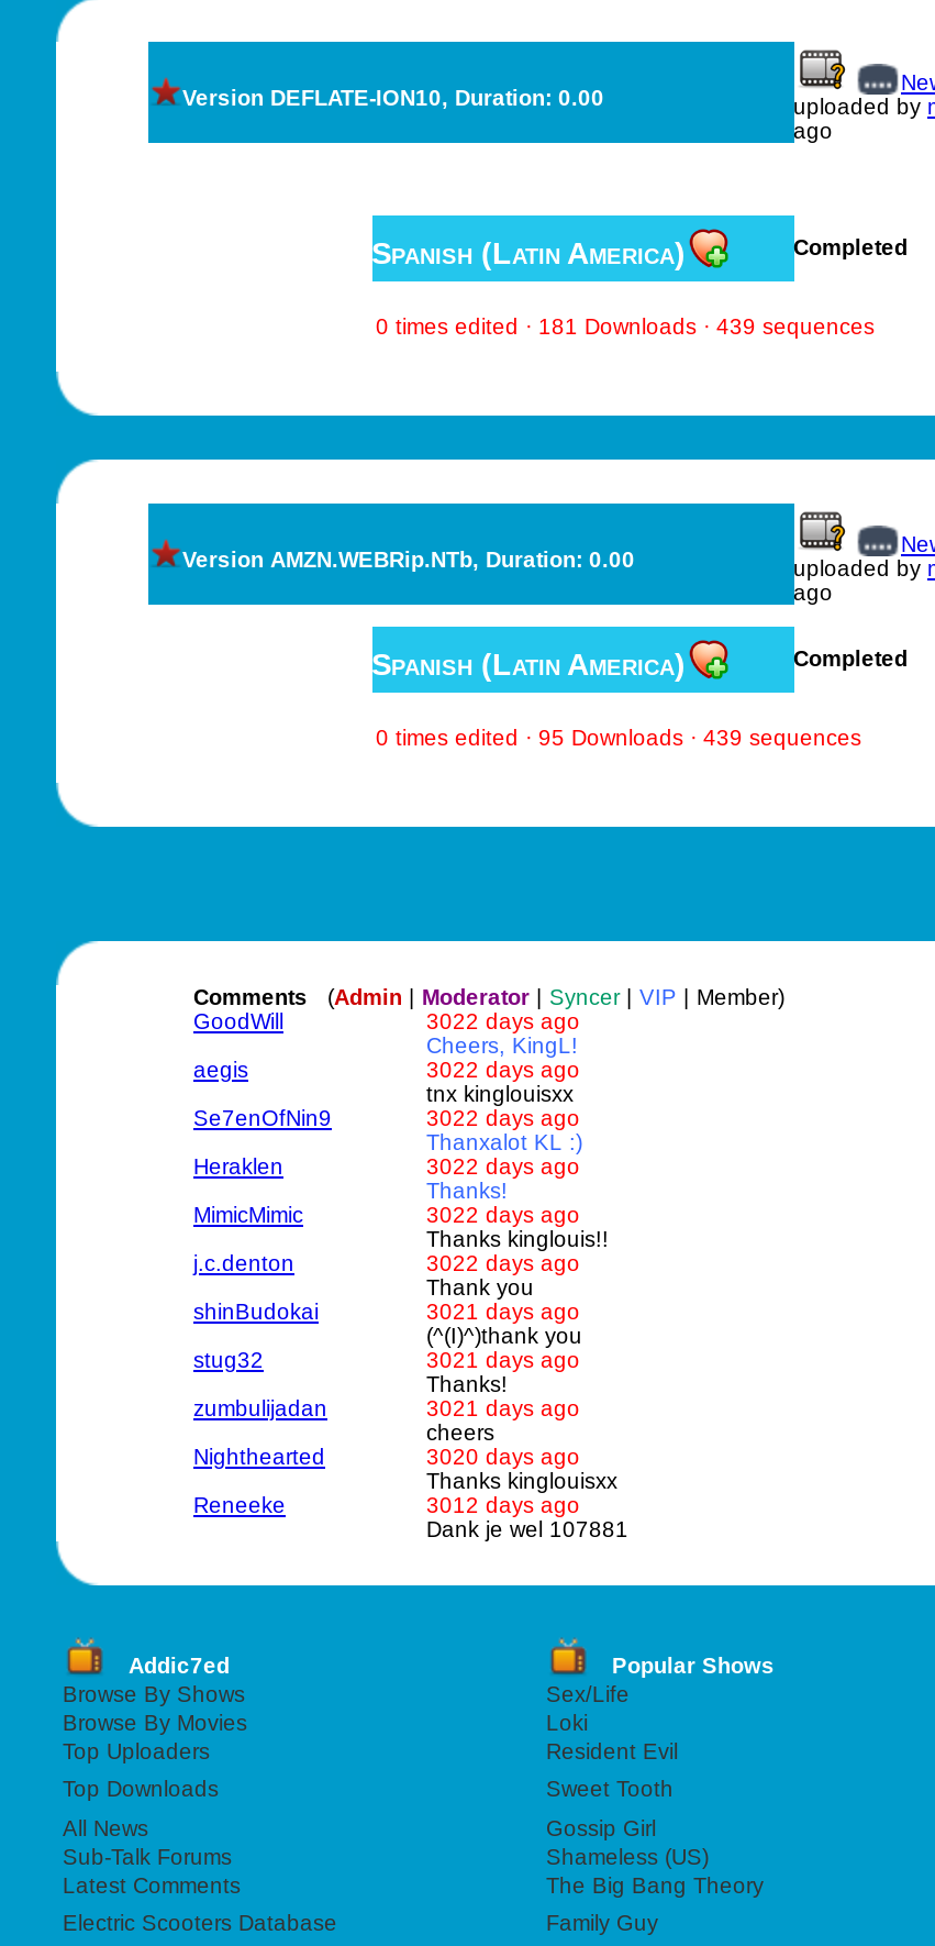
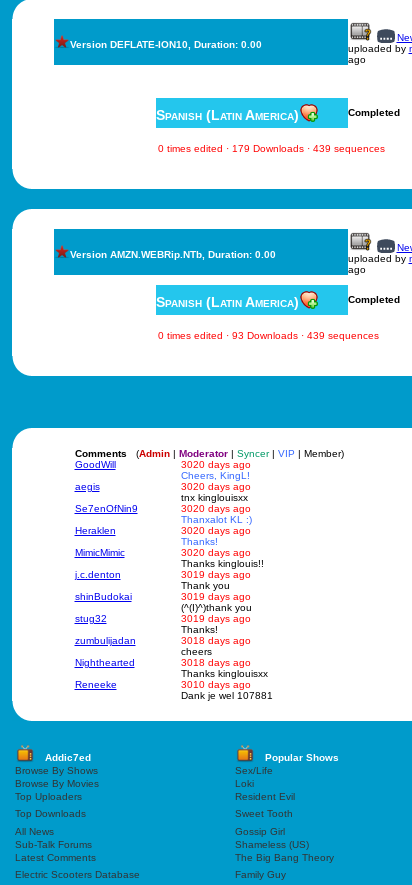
[376,314,875,339] 0 times edited · 181 Downloads · 439 sequences -> [157,143,384,154] 0 times edited · 179 Downloads · 439 sequences
[376,726,861,750] 0 times edited · 95 Downloads · 439 sequences -> [157,330,378,341] 0 times edited · 93 Downloads · 439 sequences
[426,1009,580,1033] 3022 days ago -> [180,459,250,470] 3020 days ago
[426,1058,580,1082] 3022 days ago -> [180,481,250,492] 3020 days ago
[426,1106,580,1130] 3022 days ago -> [180,503,250,514] 3020 days ago
[426,1154,580,1179] 3022 days ago -> [180,525,250,536] 3020 days ago
[426,1203,580,1227] 3022 days ago -> [180,547,250,558] 3020 days ago
[426,1251,580,1275] 3022 days ago -> [180,569,250,580] 3019 days ago
[426,1300,580,1324] 3021 days ago -> [180,591,250,602] 3019 days ago
[426,1348,580,1372] 3021 days ago -> [180,613,250,624] 3019 days ago
[426,1396,580,1420] 3021 days ago -> [180,635,250,646] 3018 days ago
[426,1445,580,1469] 3020 days ago -> [180,657,250,668] 3018 days ago
[426,1493,580,1517] 3012 days ago -> [180,679,250,690] 3010 days ago

